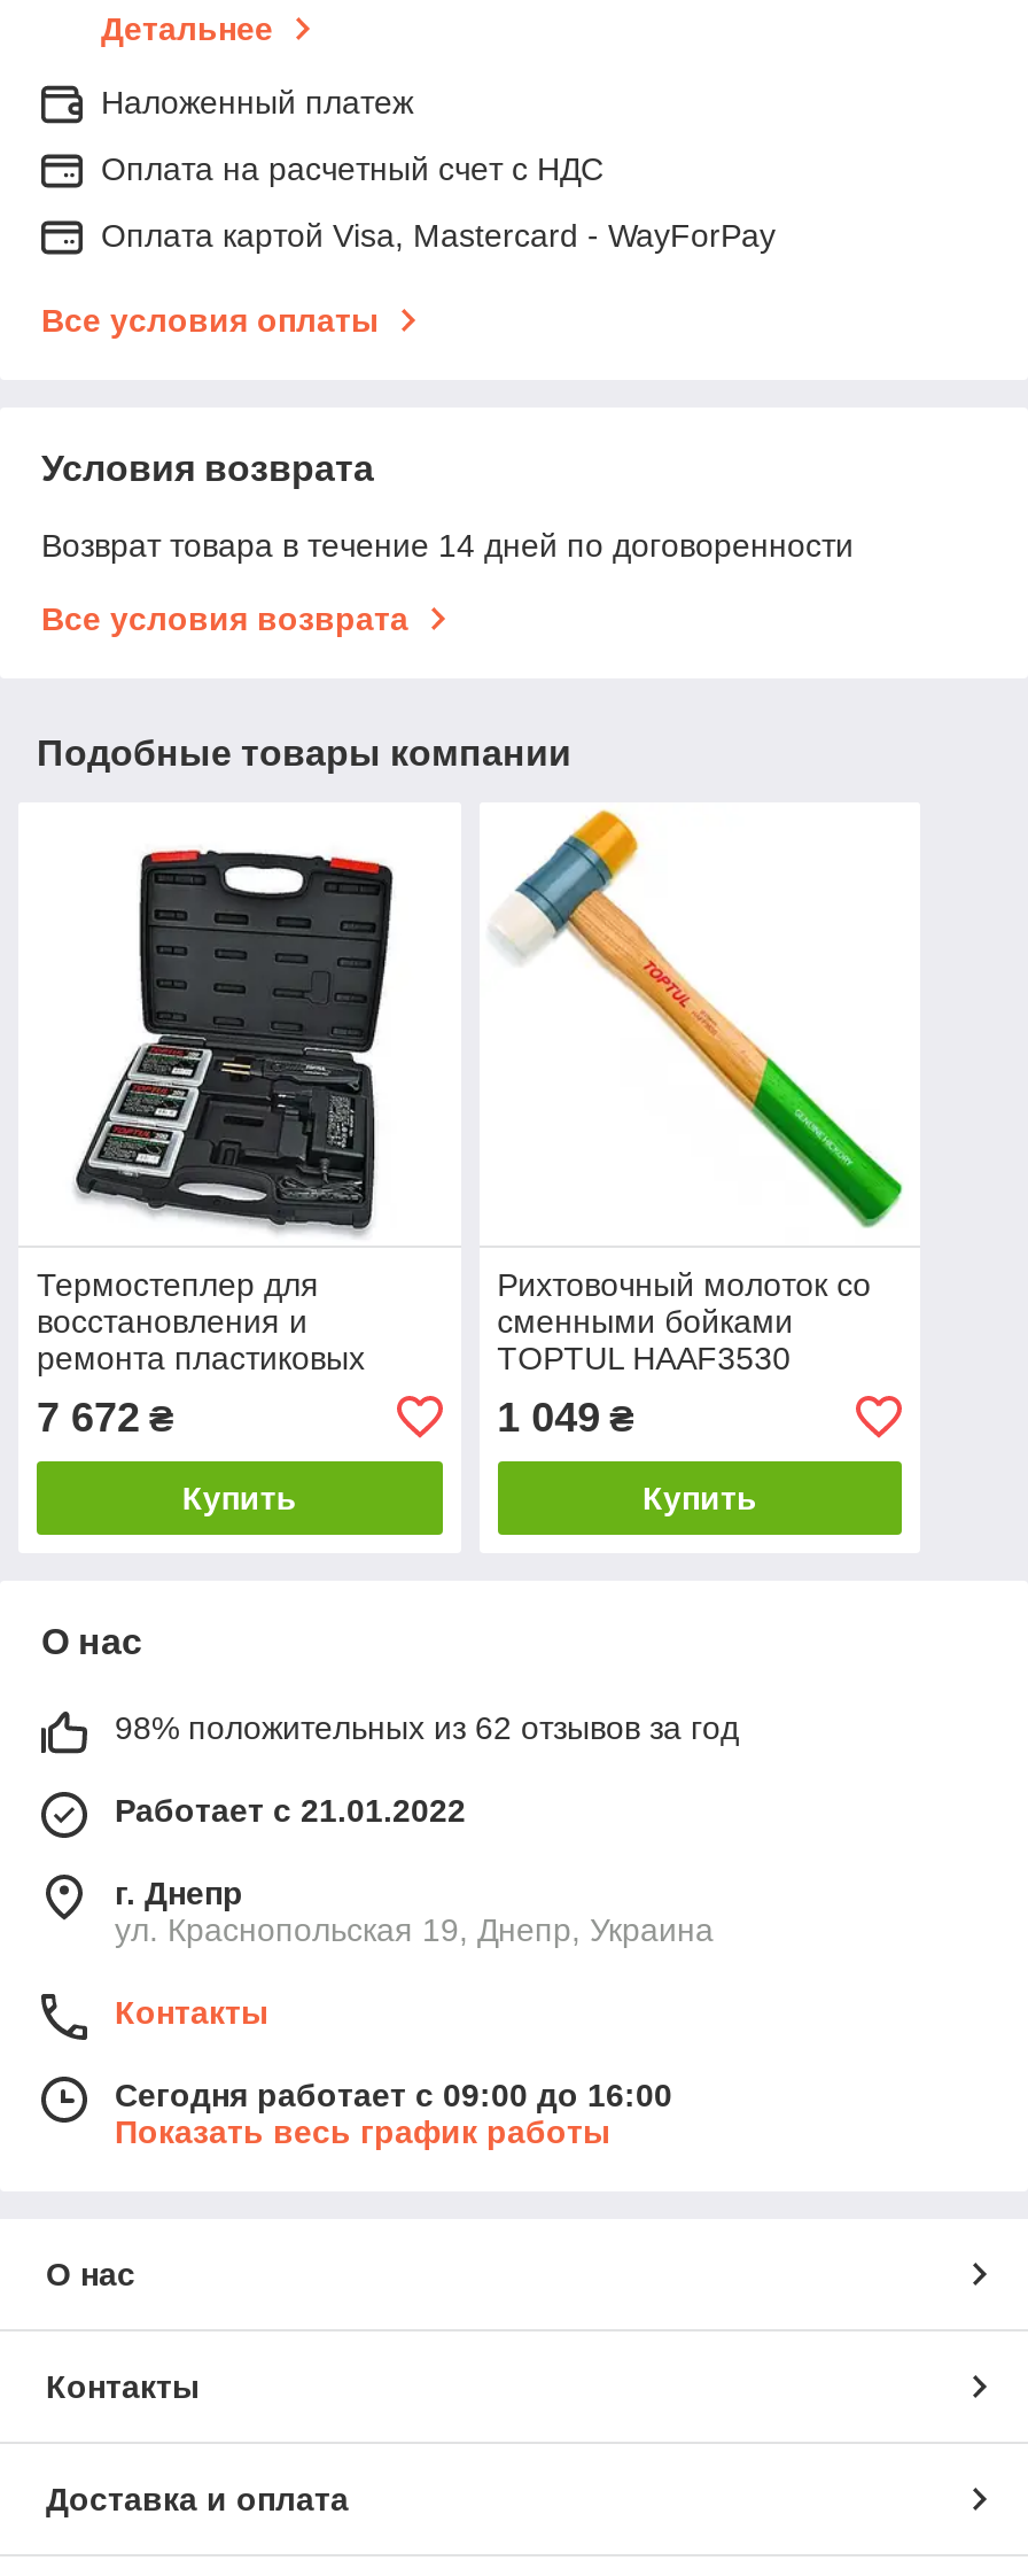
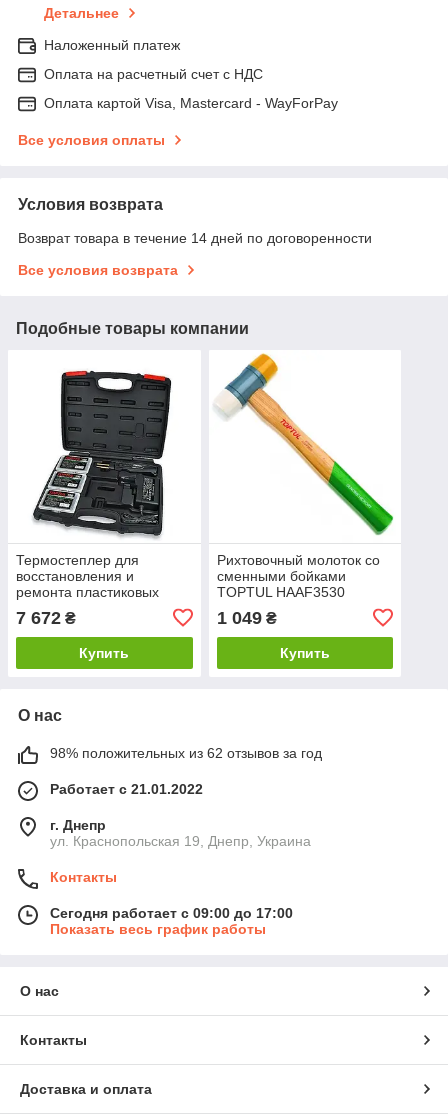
[115,2076,672,2113] Сегодня работает с 09:00 до 16:00 -> [50,905,293,921] Сегодня работает с 09:00 до 17:00

